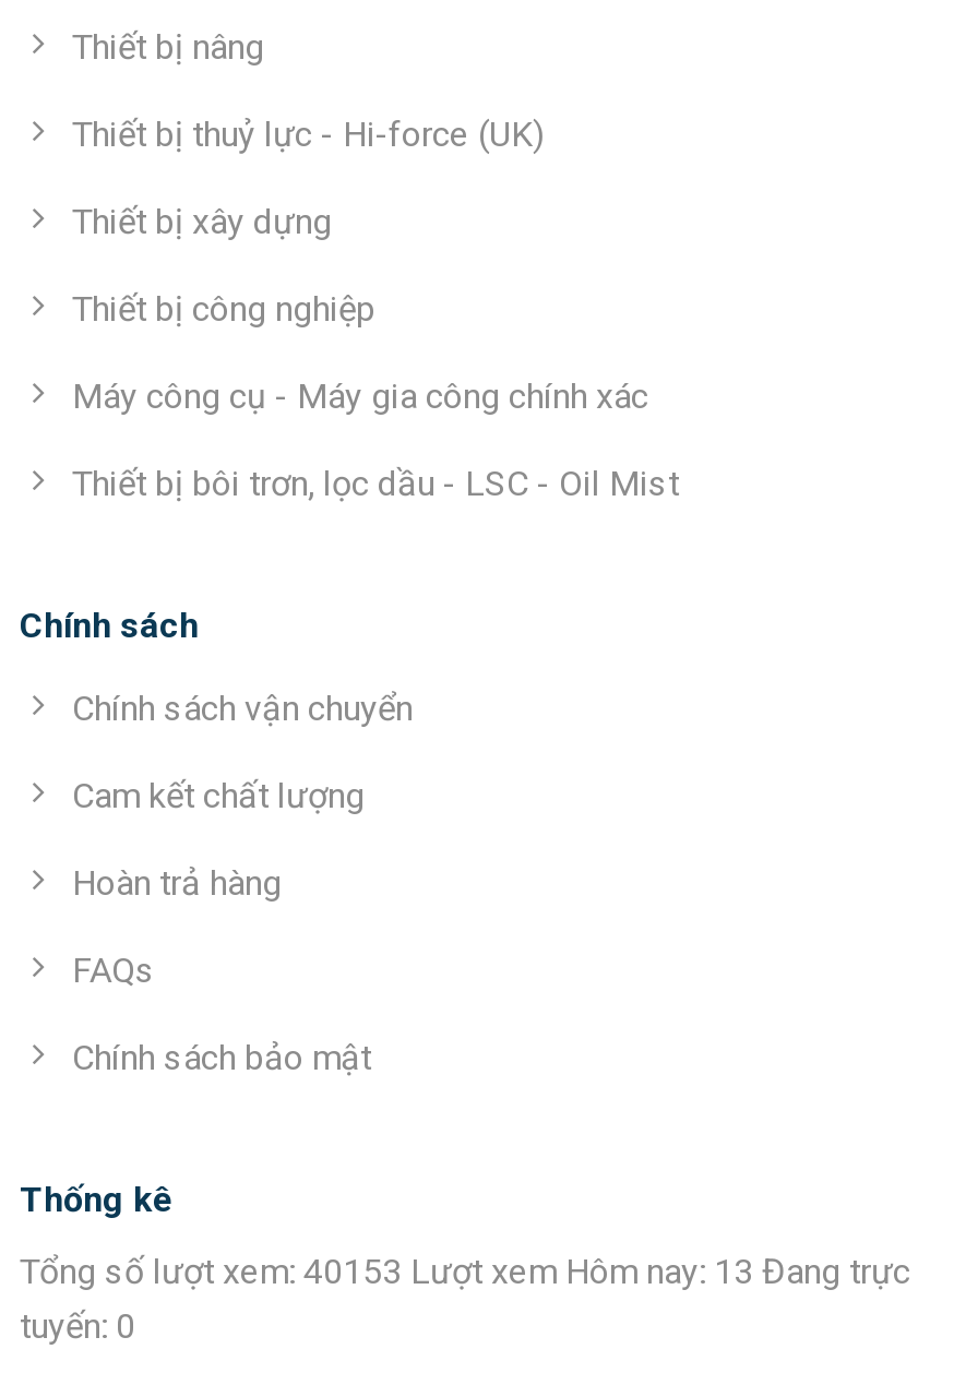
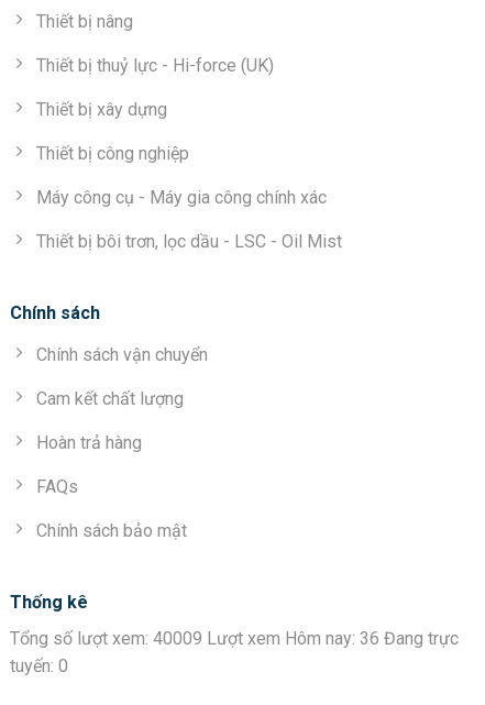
[20,1251,910,1292] Tổng số lượt xem: 40153 Lượt xem Hôm nay: 13 Đang trực -> [10,628,459,649] Tổng số lượt xem: 40009 Lượt xem Hôm nay: 36 Đang trực

